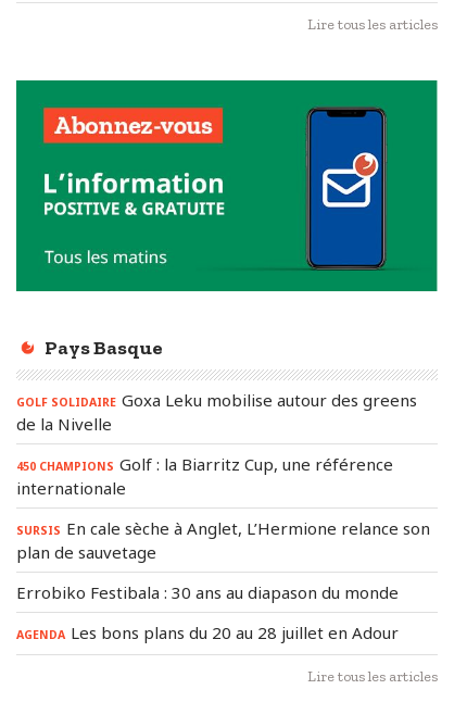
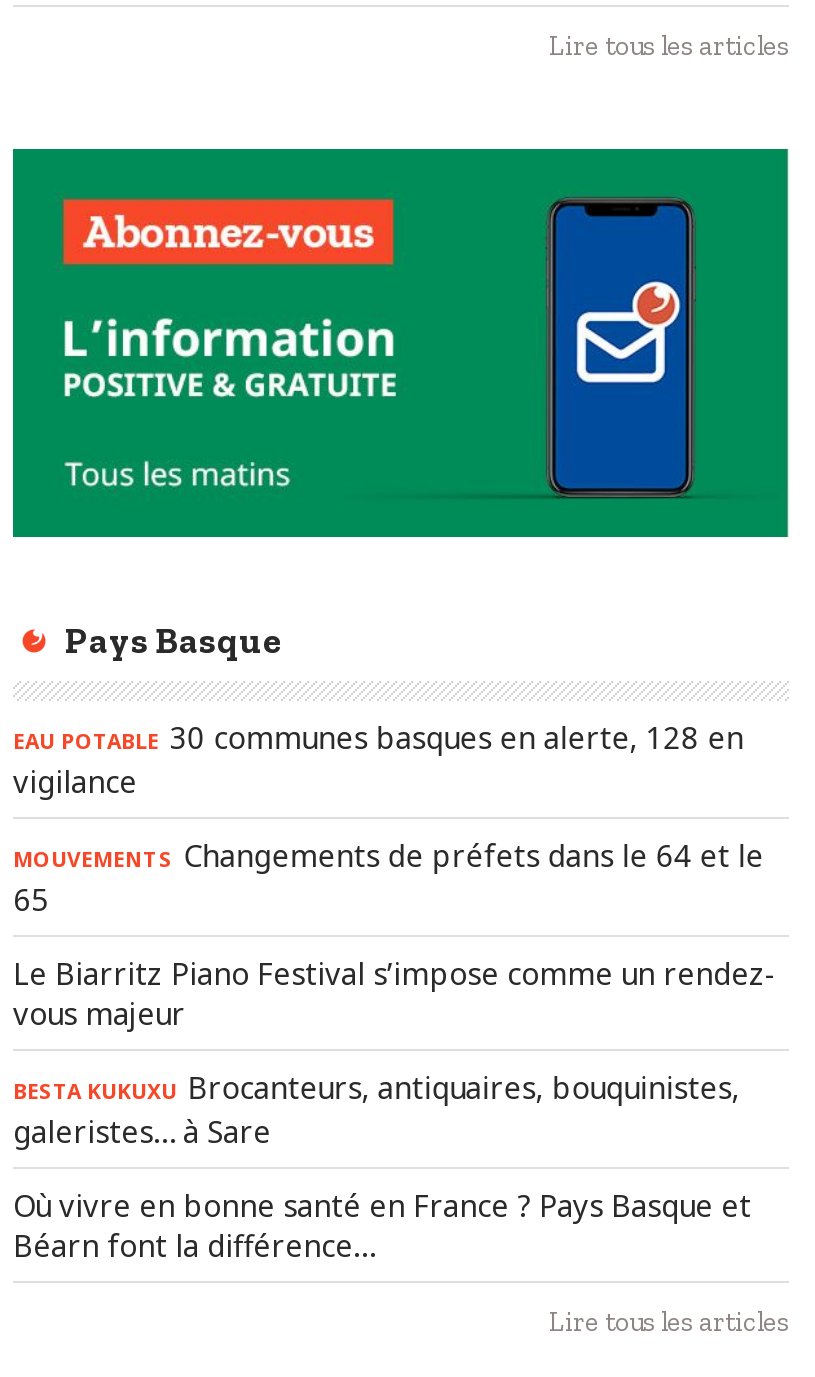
[16,389,417,434] GOLF SOLIDAIRE Goxa Leku mobilise autour des greens | de la Nivelle -> [13,717,743,801] EAU POTABLE 30 communes basques en alerte, 128 en | vigilance
[16,453,393,499] 450 CHAMPIONS Golf : la Biarritz Cup, une référence | internationale -> [13,835,763,919] MOUVEMENTS Changements de préfets dans le 64 et le | 65
[16,517,430,563] SURSIS En cale sèche à Anglet, L’Hermione relance son | plan de sauvetage -> [13,953,777,1033] Le Biarritz Piano Festival s’impose comme un rendez- | vous majeur
[16,581,399,603] Errobiko Festibala : 30 ans au diapason du monde -> [13,1067,739,1151] BESTA KUKUXU Brocanteurs, antiquaires, bouquinistes, | galeristes… à Sare
[16,621,399,643] AGENDA Les bons plans du 20 au 28 juillet en Adour -> [13,1185,751,1265] Où vivre en bonne santé en France ? Pays Basque et | Béarn font la différence…

